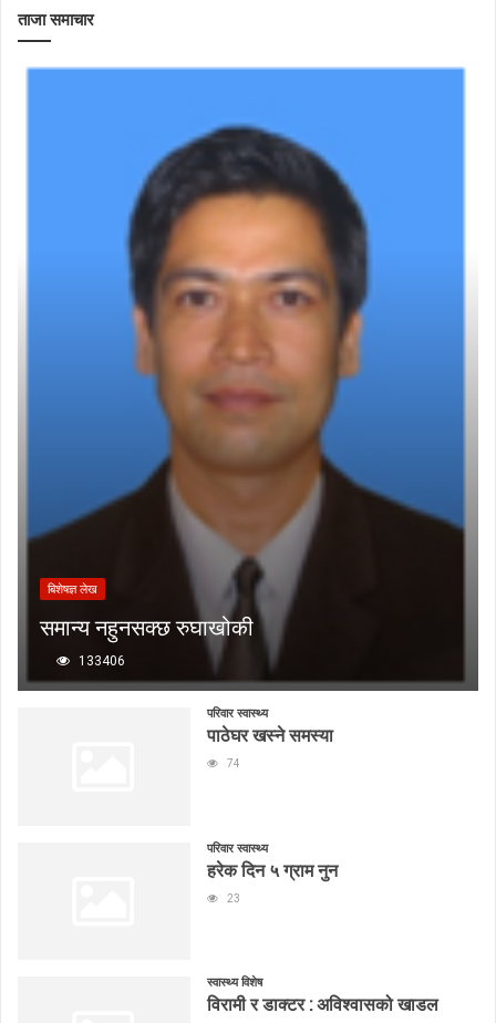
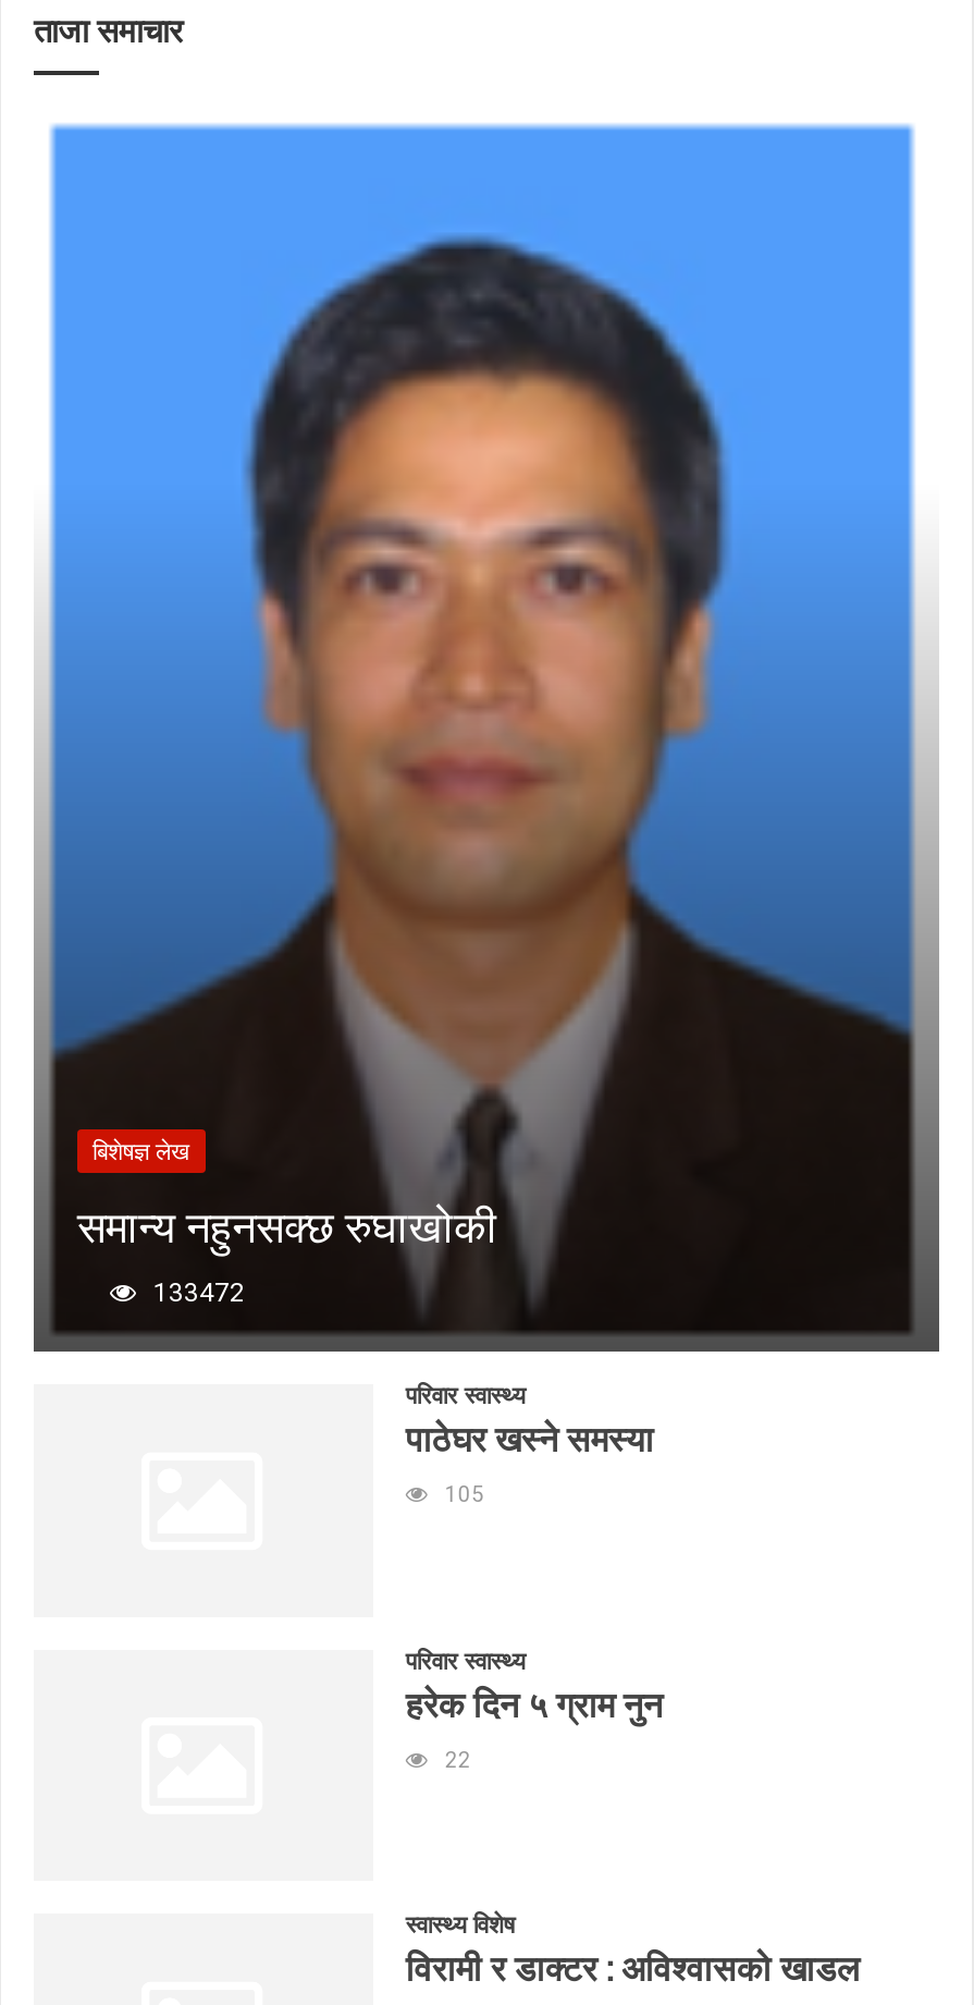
[79,654,125,669] 133406 -> [153,1278,245,1309] 133472
[227,758,240,770] 74 -> [445,1483,484,1507] 105
[227,892,240,904] 23 -> [445,1748,471,1772] 22

